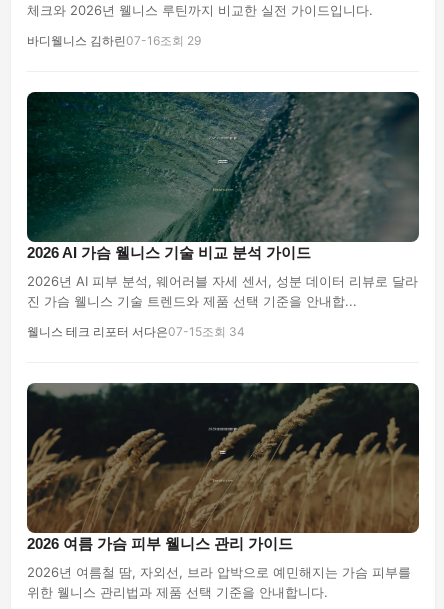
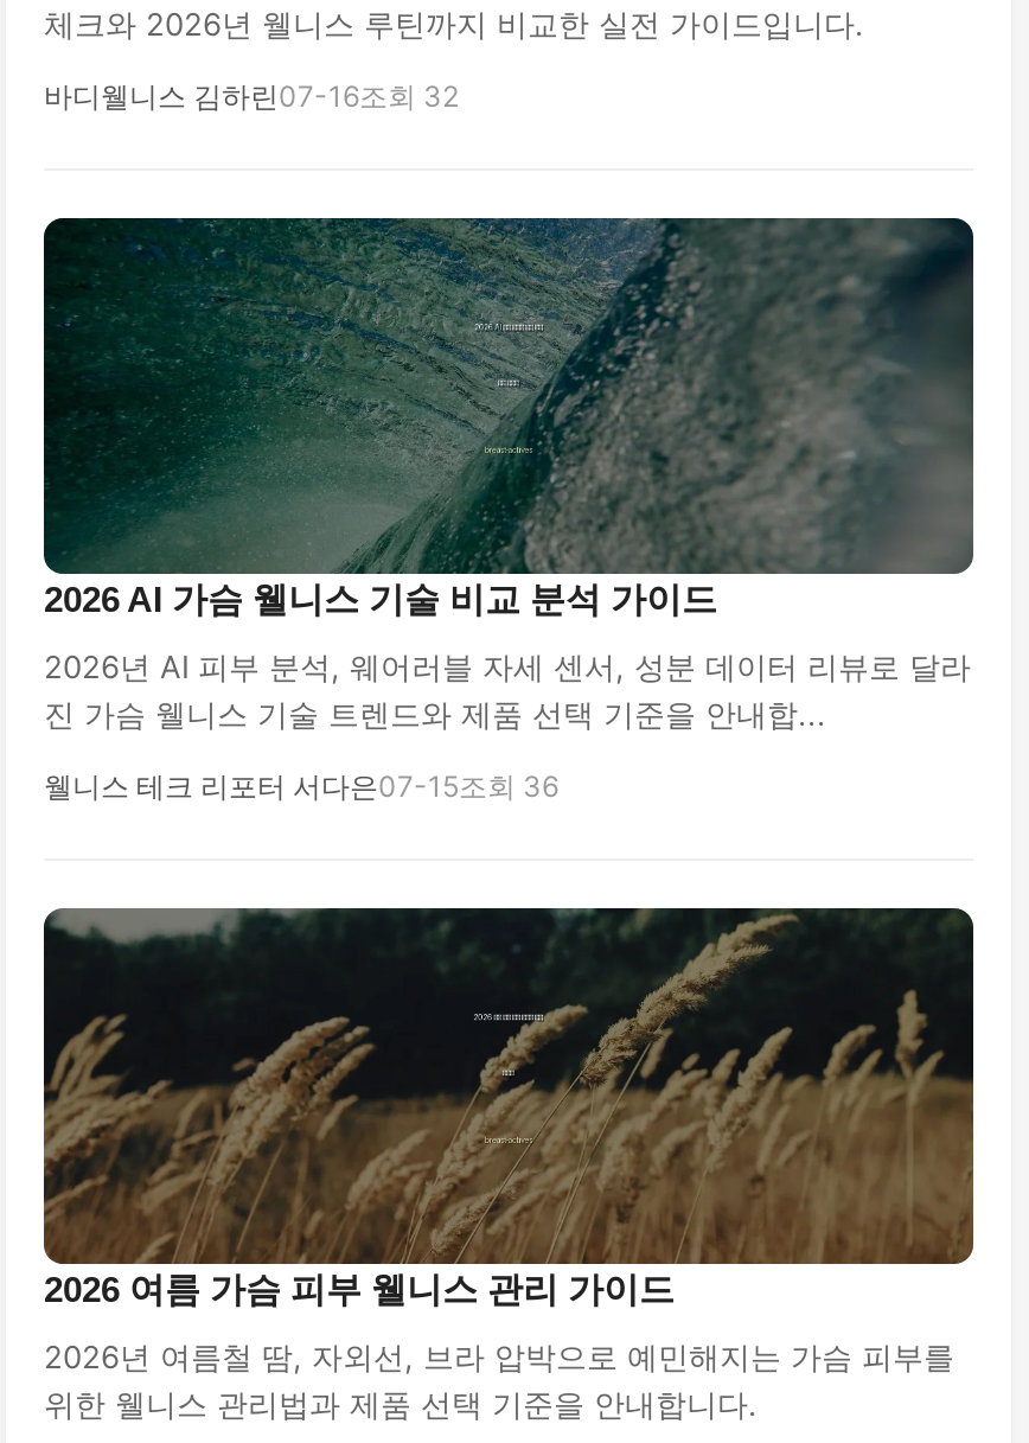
[27,33,201,48] 바디웰니스 김하린 07-16조회 29 -> [44,78,459,114] 바디웰니스 김하린 07-16조회 32
[27,324,245,339] 웰니스 테크 리포터 서다은07-15조회 34 -> [44,768,558,804] 웰니스 테크 리포터 서다은07-15조회 36

